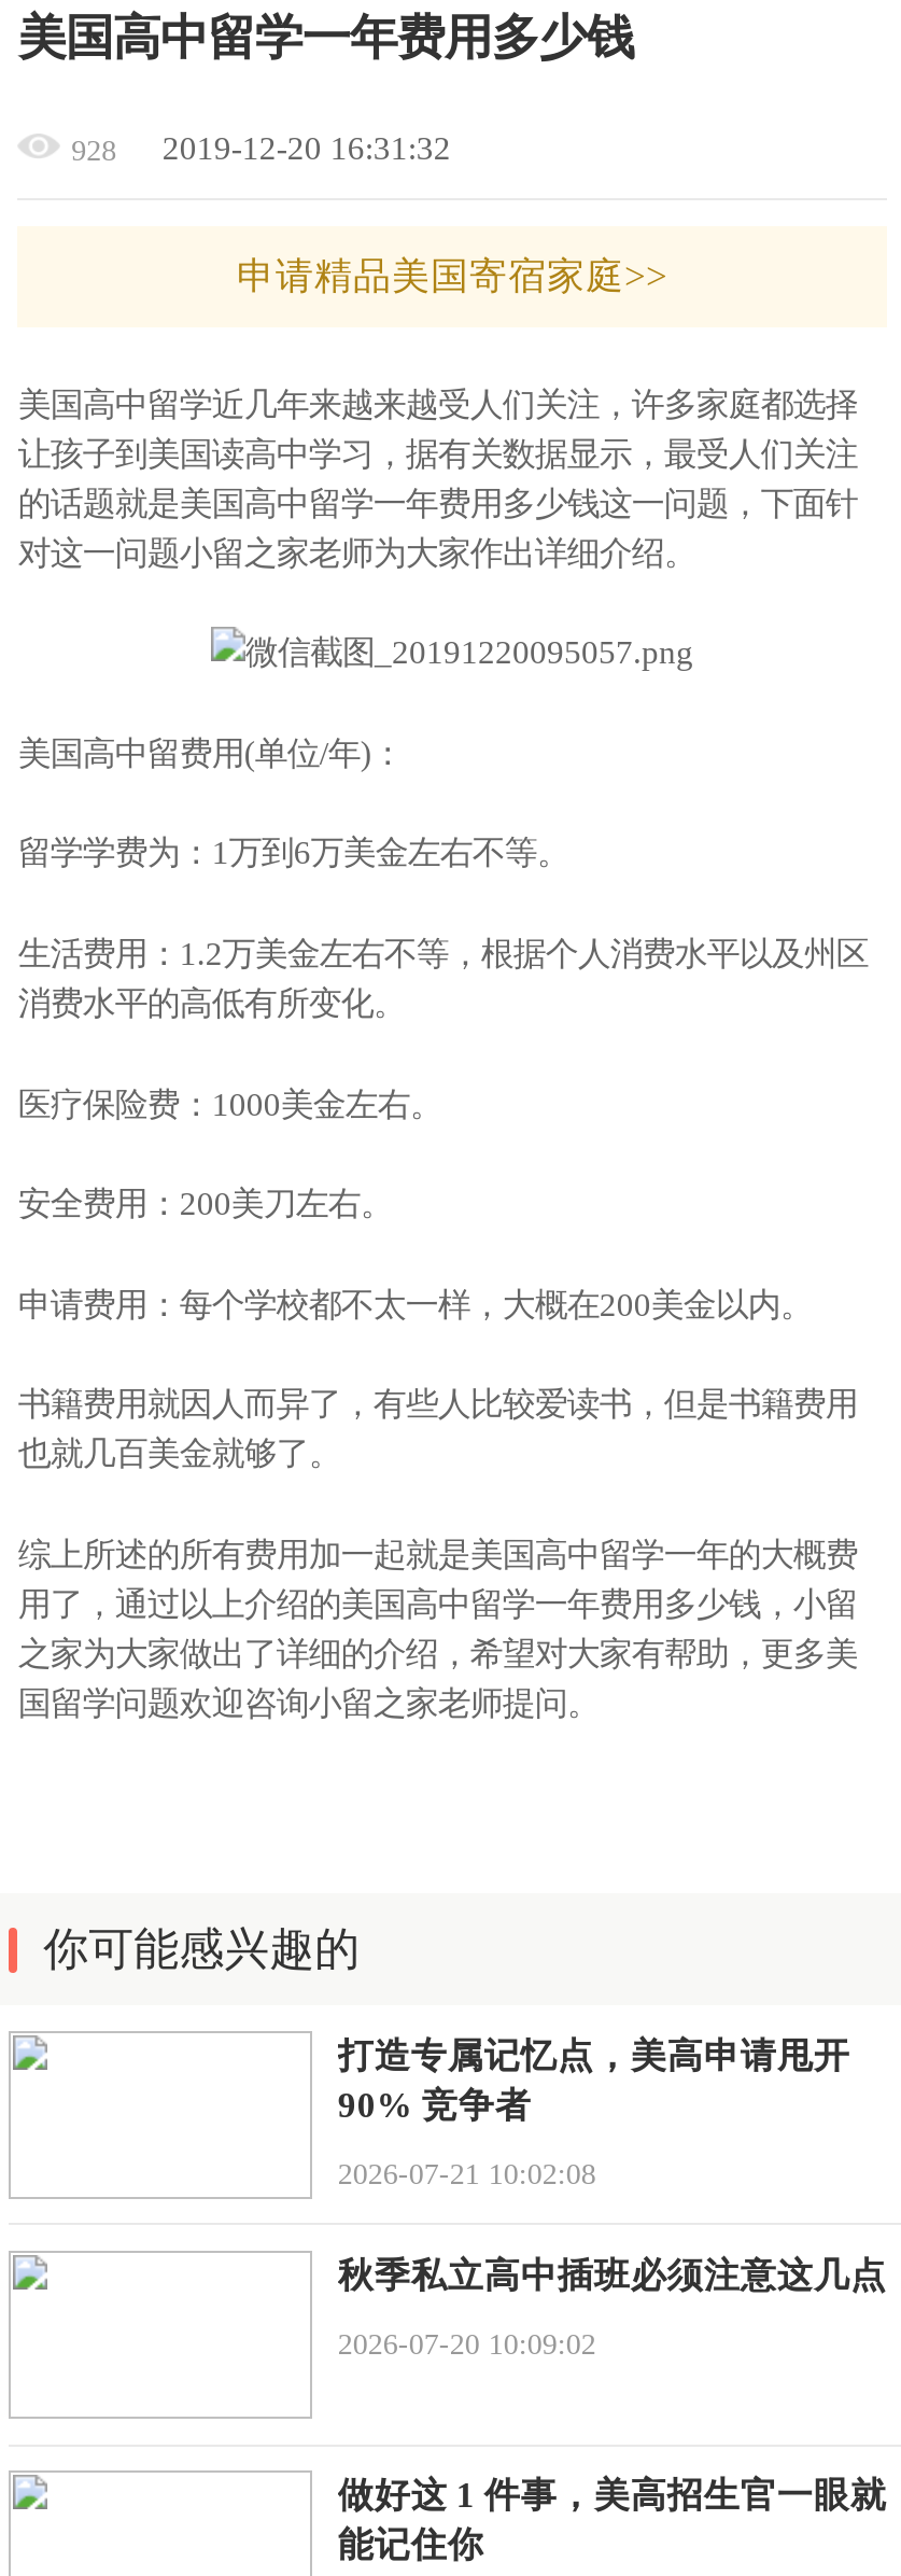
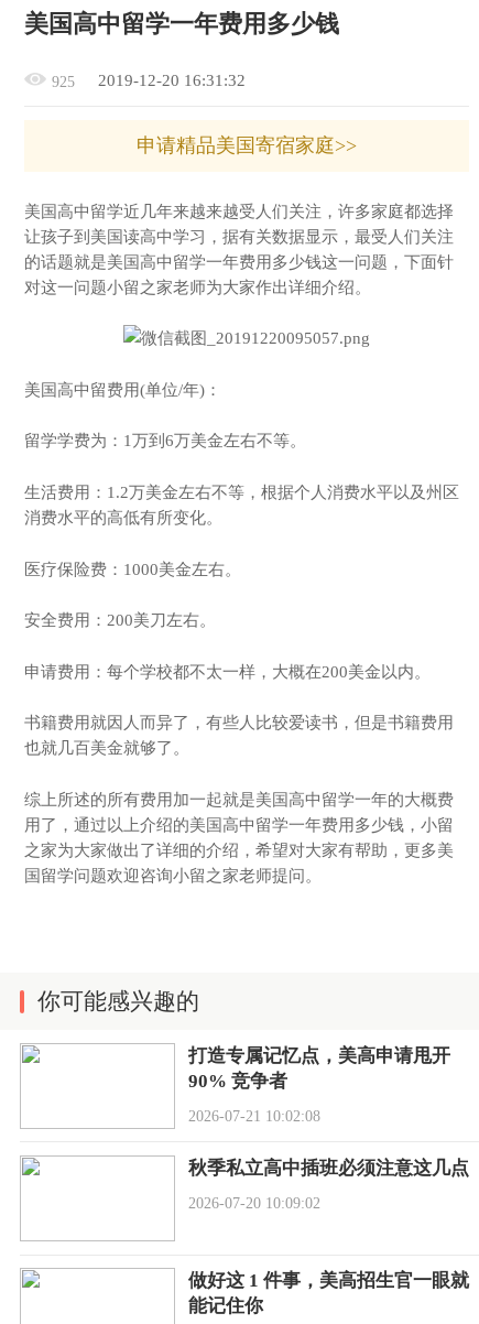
[71,130,451,167] 928 2019-12-20 16:31:32 -> [52,71,246,90] 925 2019-12-20 16:31:32

